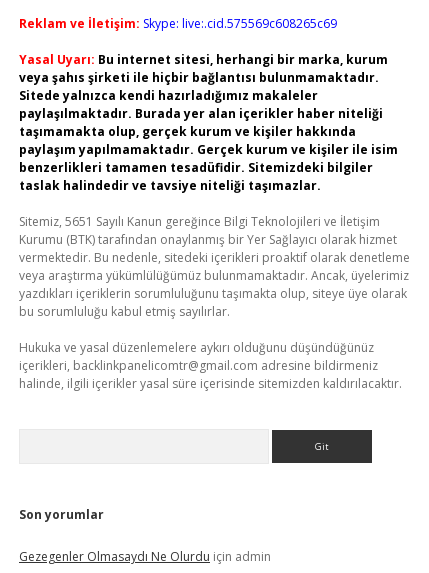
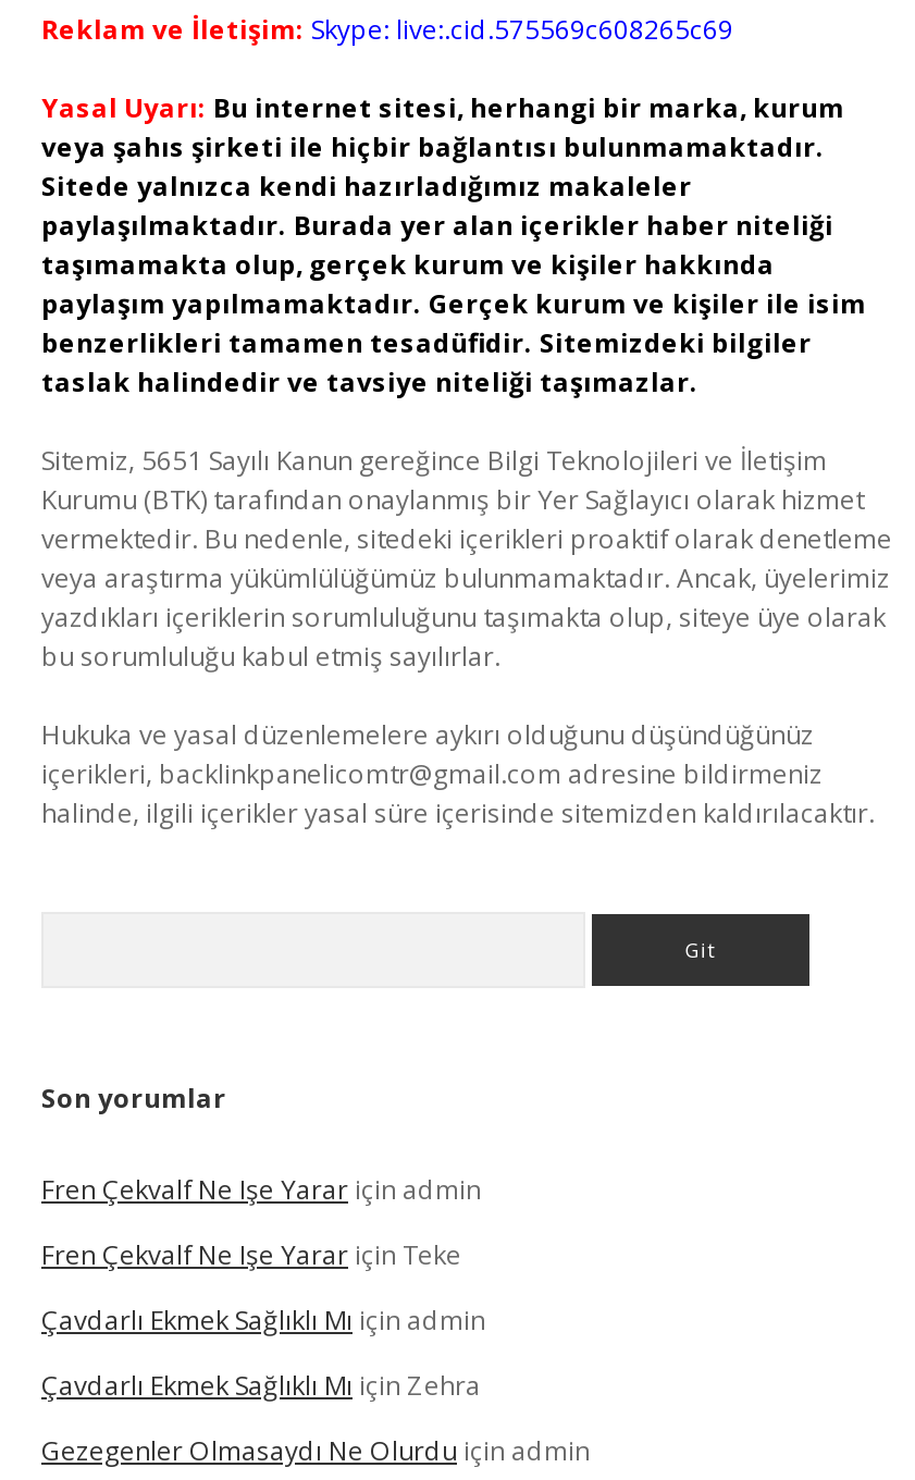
none -> [41,1171,485,1404] Fren Çekvalf Ne Işe Yarar için admin | Fren Çekvalf Ne Işe Yarar için Teke | Çavdarlı Ekmek Sağlıklı Mı için admin | Çavdarlı Ekmek Sağlıklı Mı için Zehra

